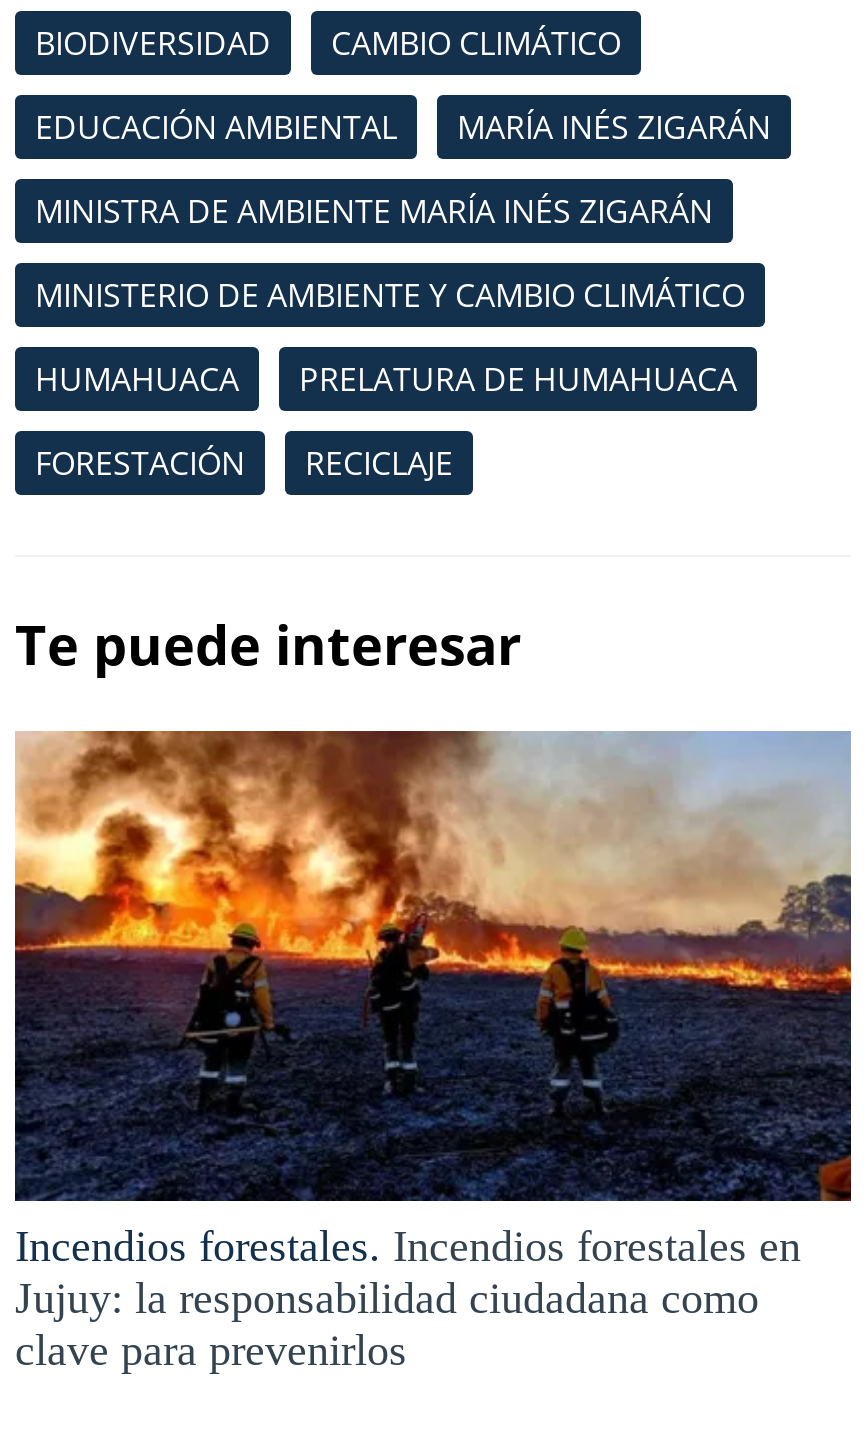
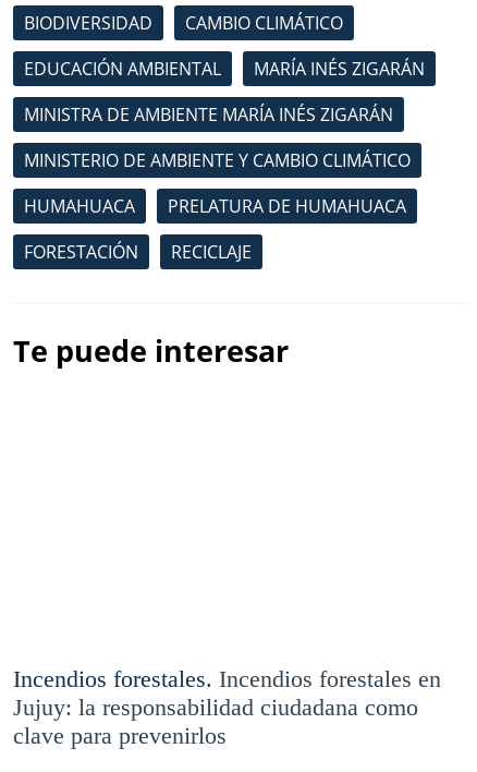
[13,729,853,1203] [image] -> none

